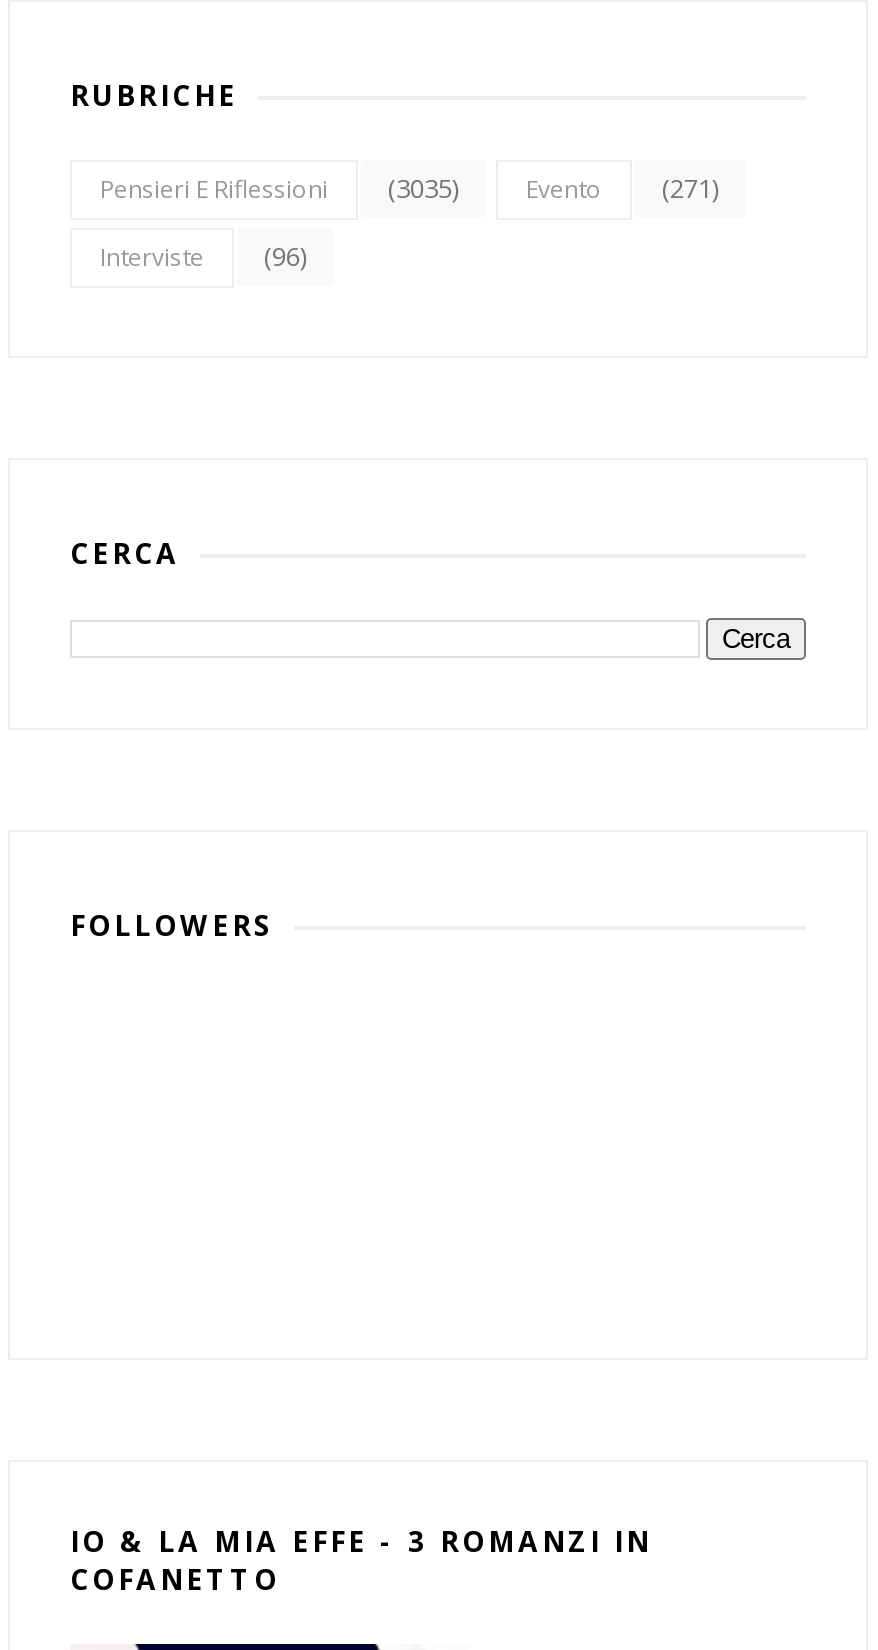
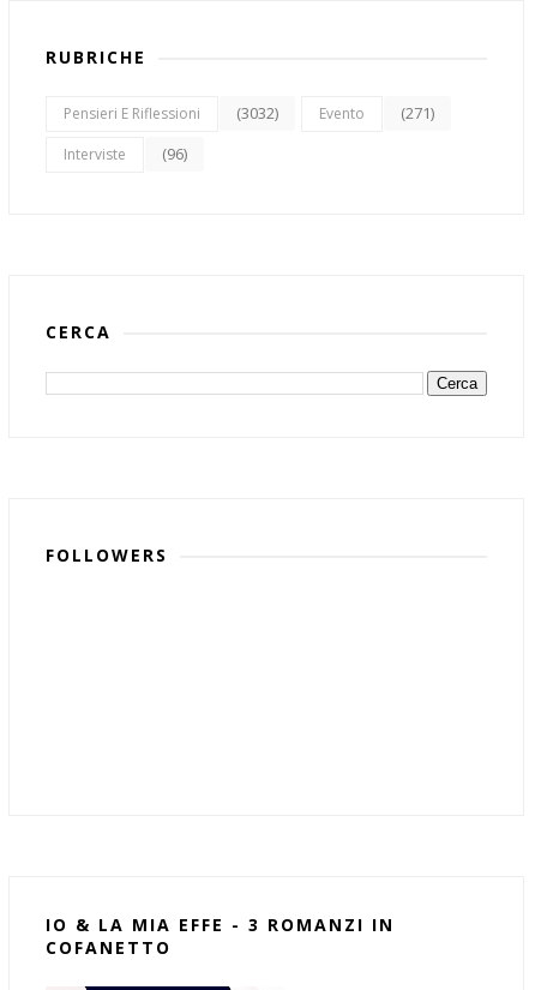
[100,169,718,205] Pensieri E Riflessioni (3035) Evento (271) -> [64,101,434,123] Pensieri E Riflessioni (3032) Evento (271)

